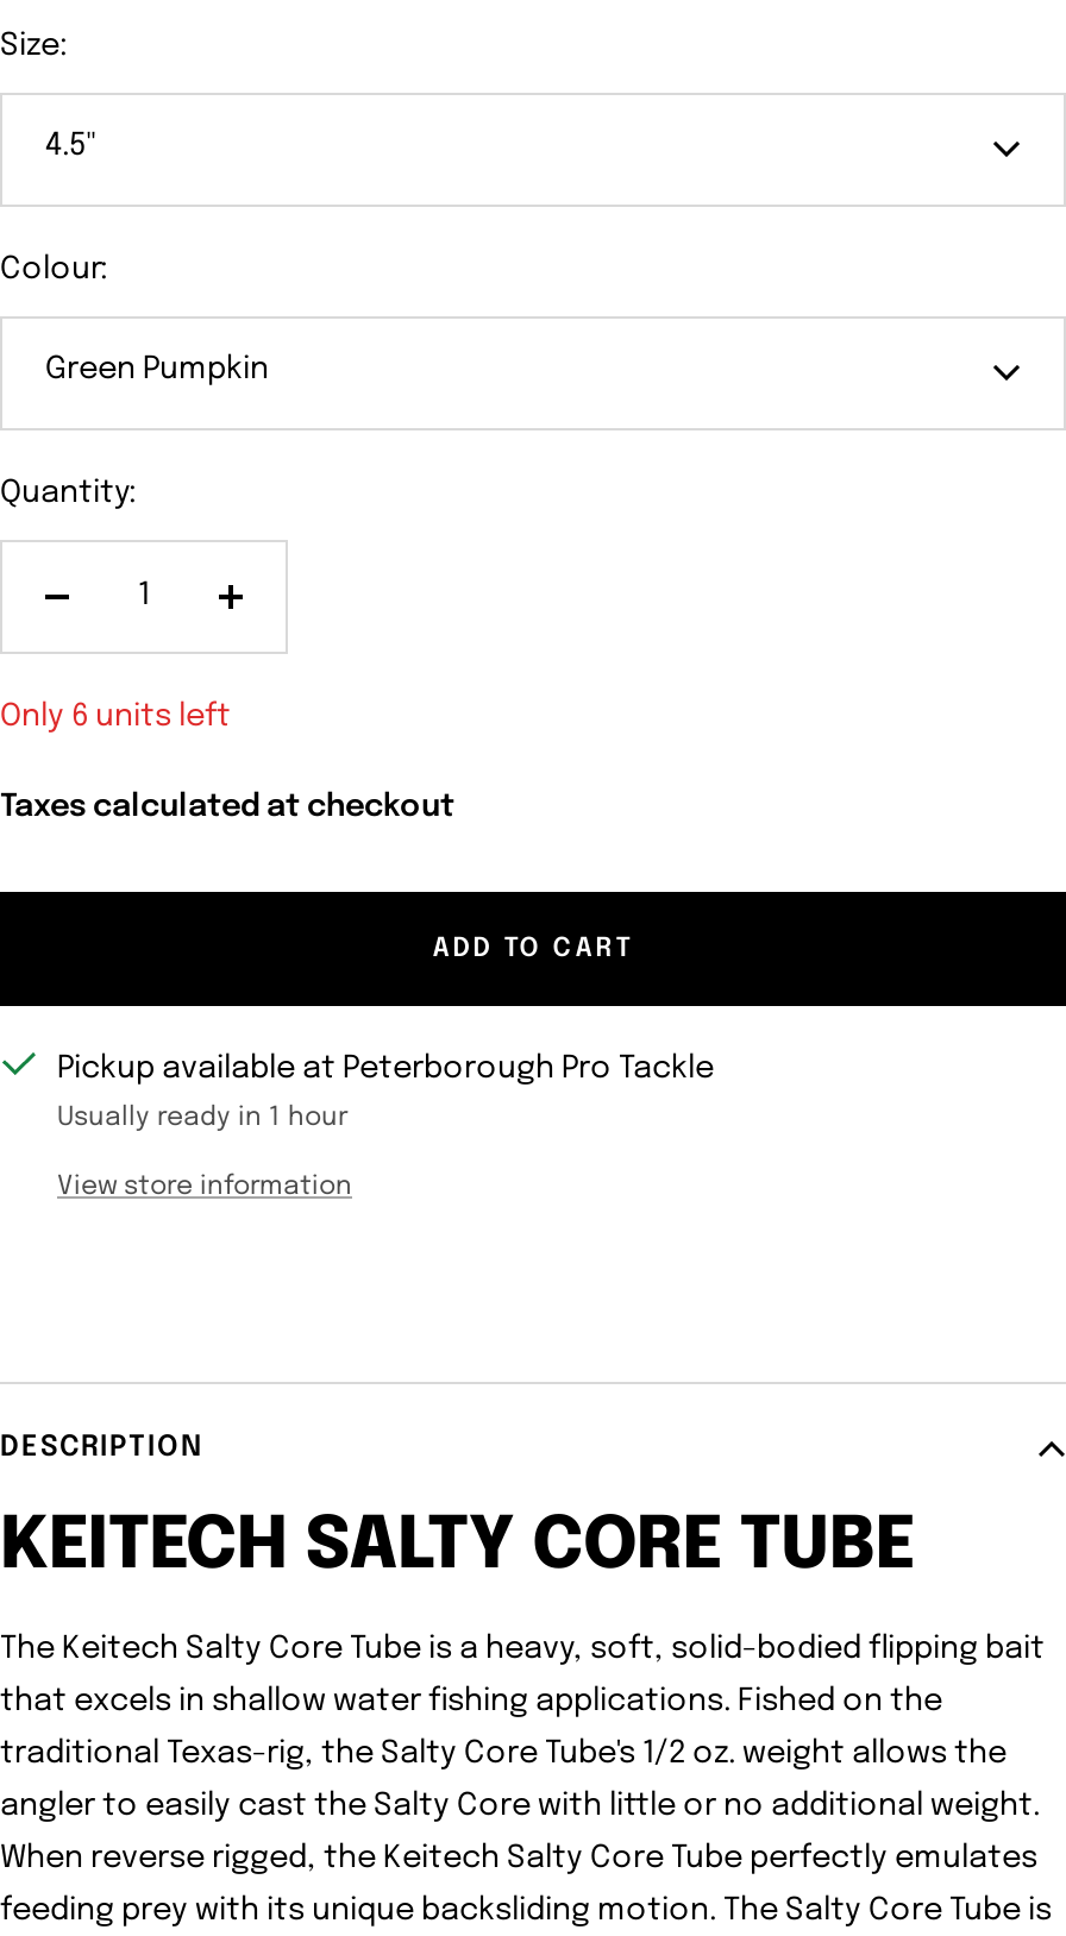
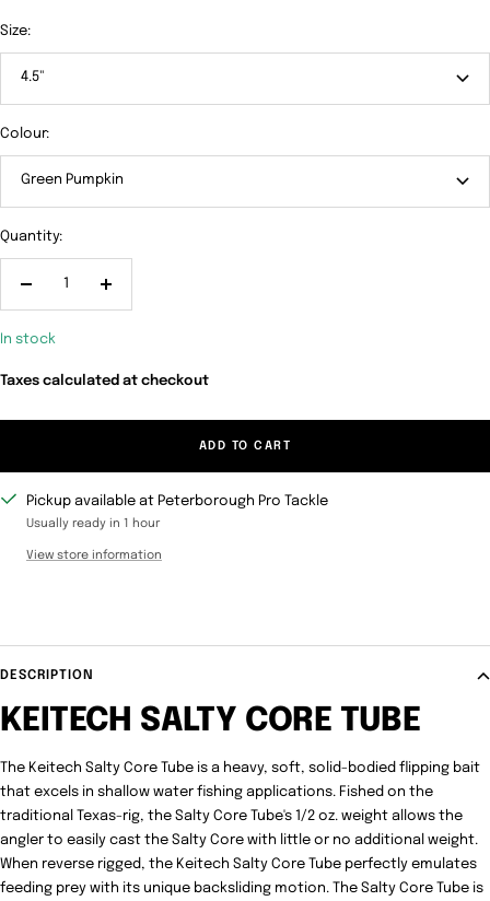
[0,701,231,732] Only 6 units left -> [0,332,56,346] In stock

